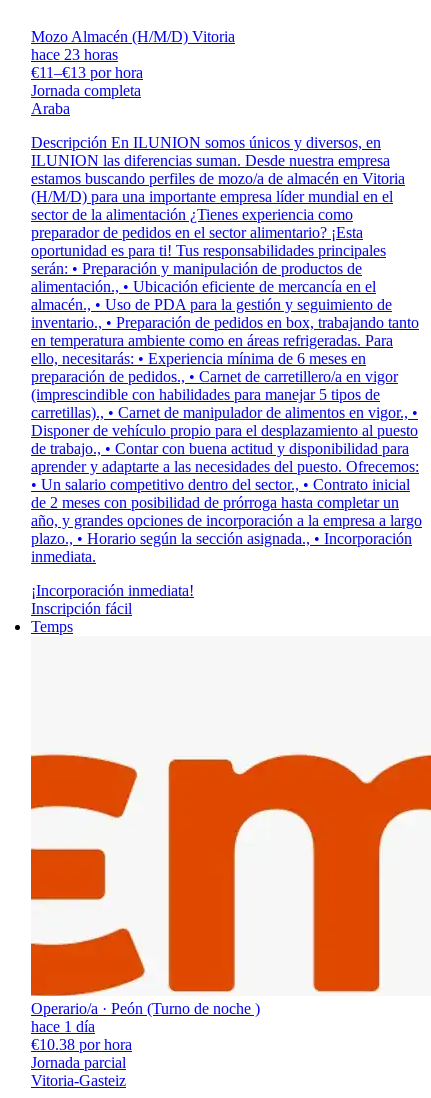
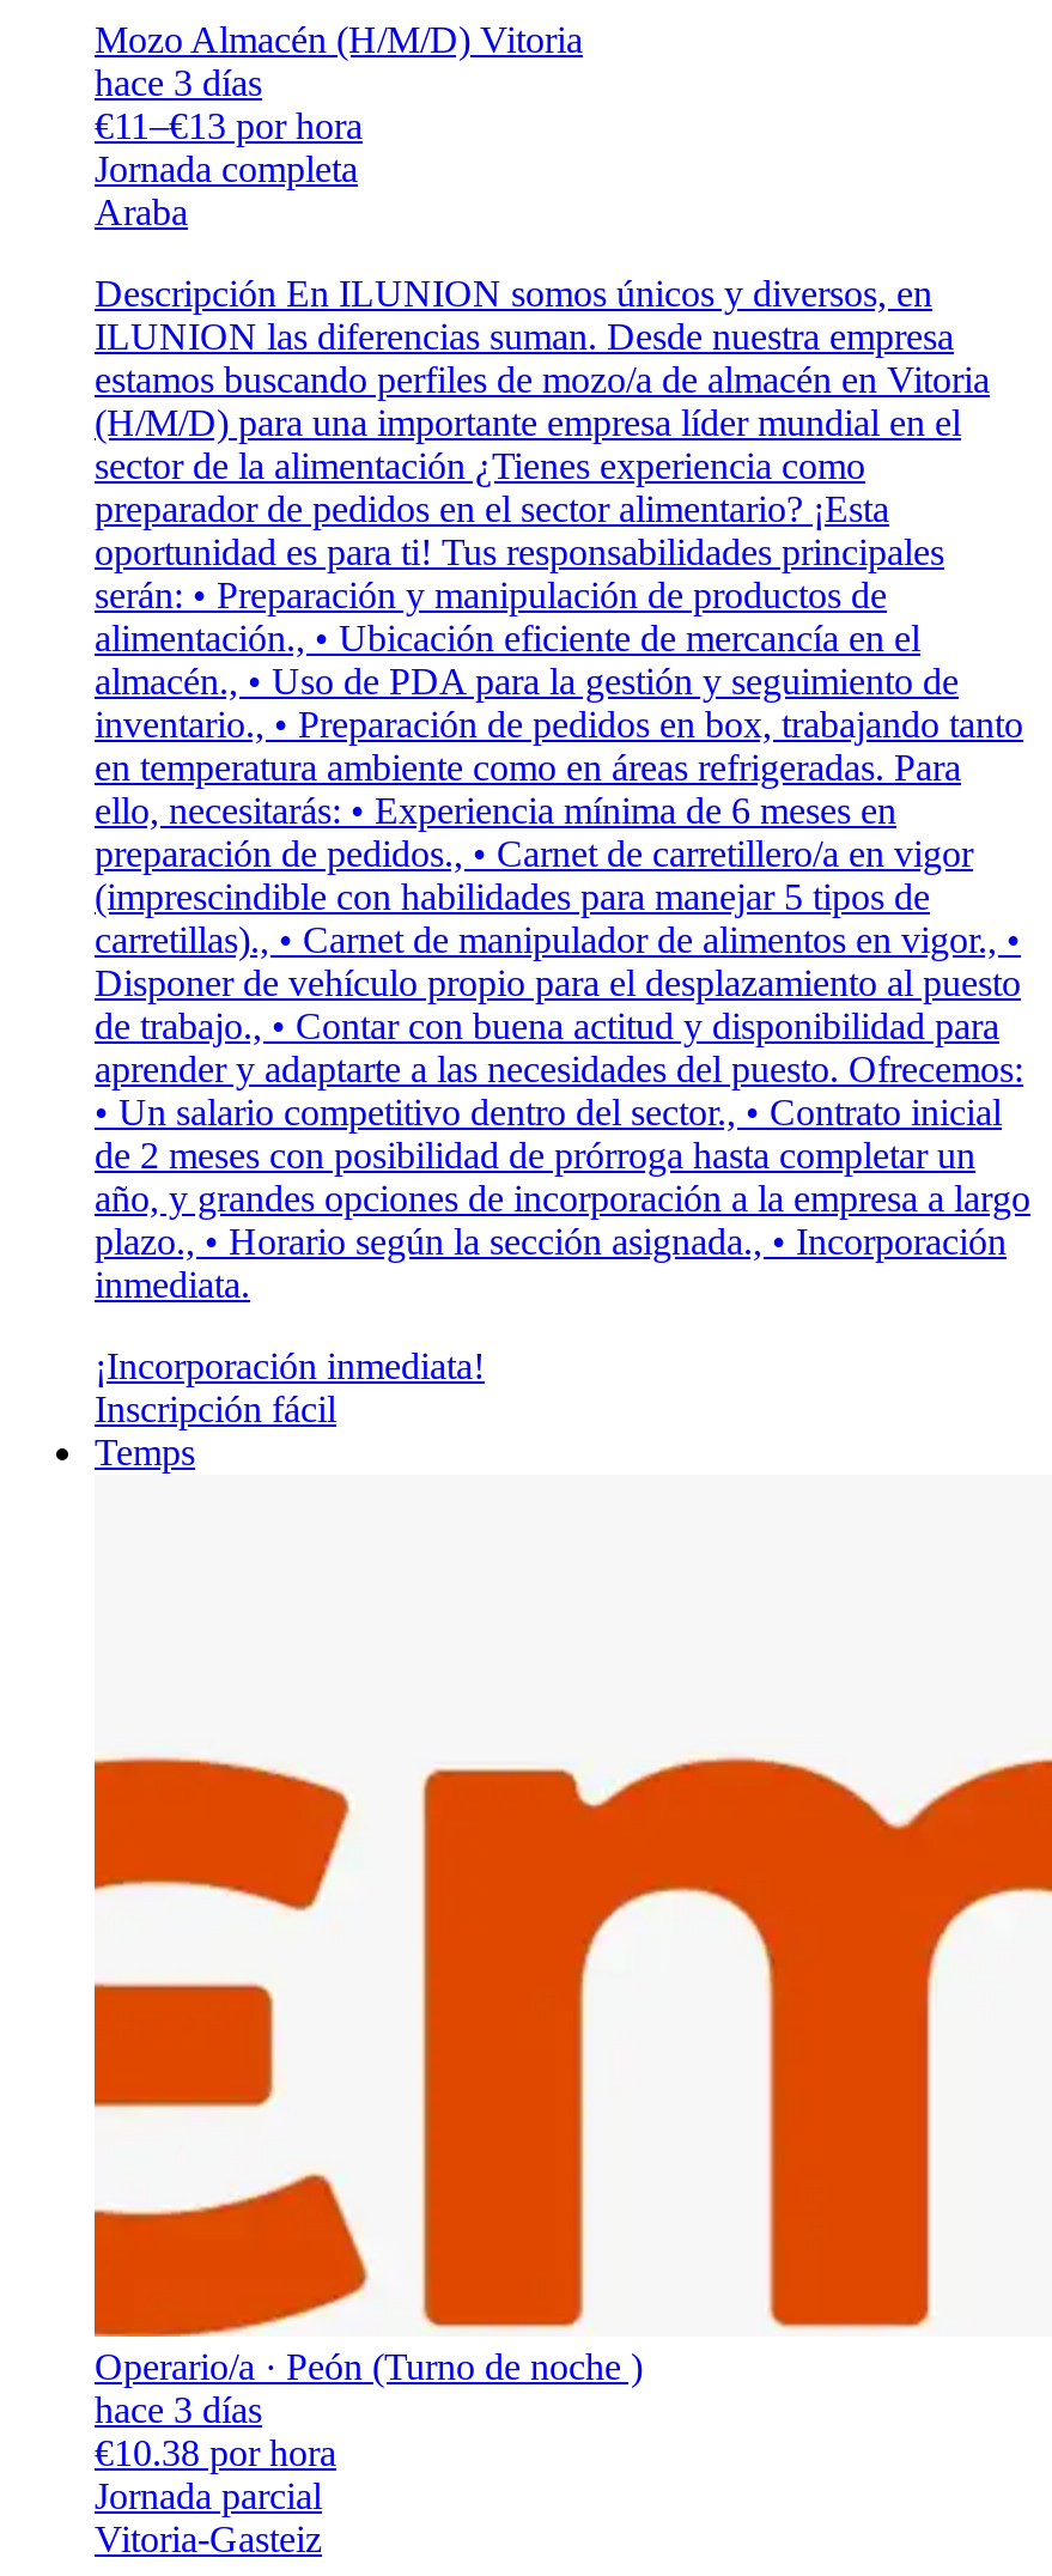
[31,46,118,63] hace 23 horas -> [95,62,262,102] hace 3 días
[31,1018,95,1035] hace 1 día -> [95,2389,262,2429] hace 3 días

